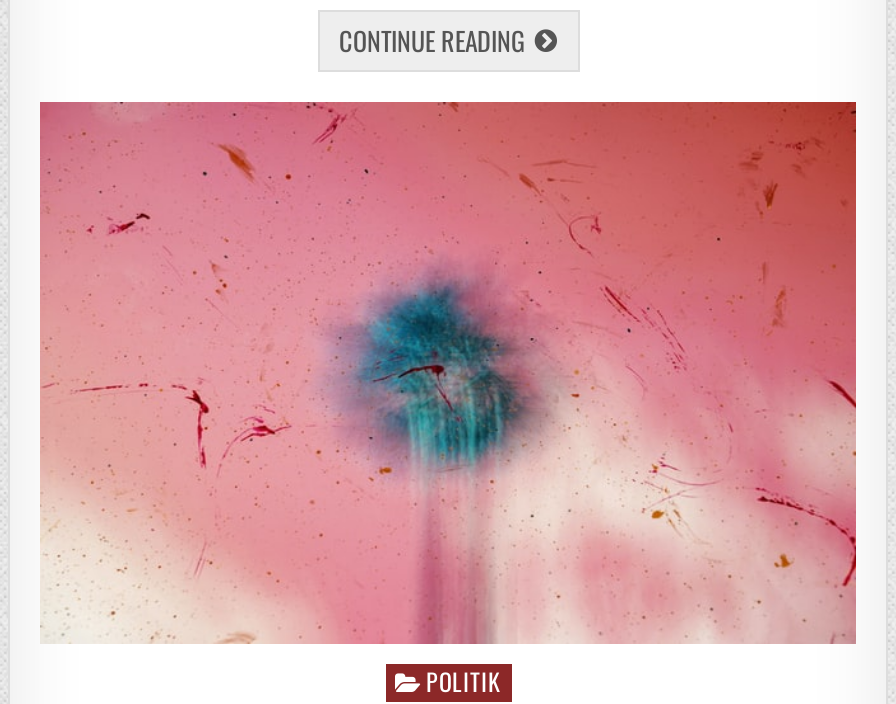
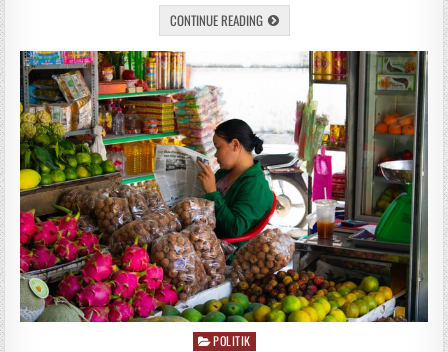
[38,100,858,646] [image] -> [19,50,429,323] [image]

